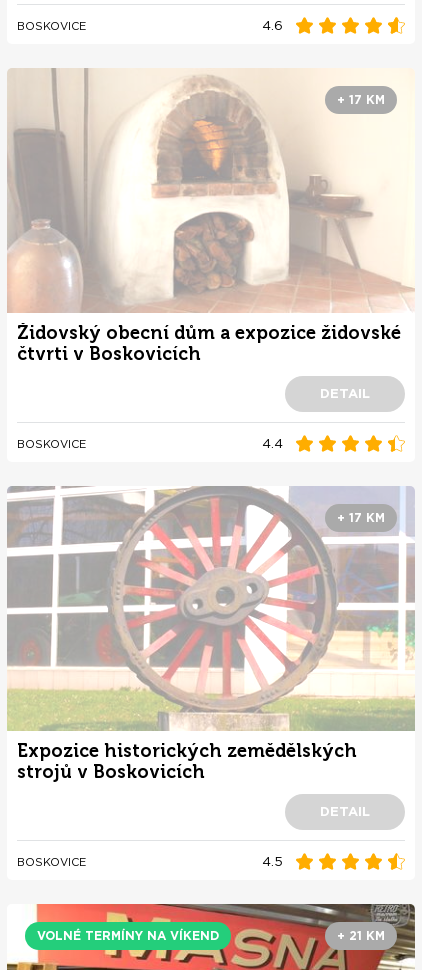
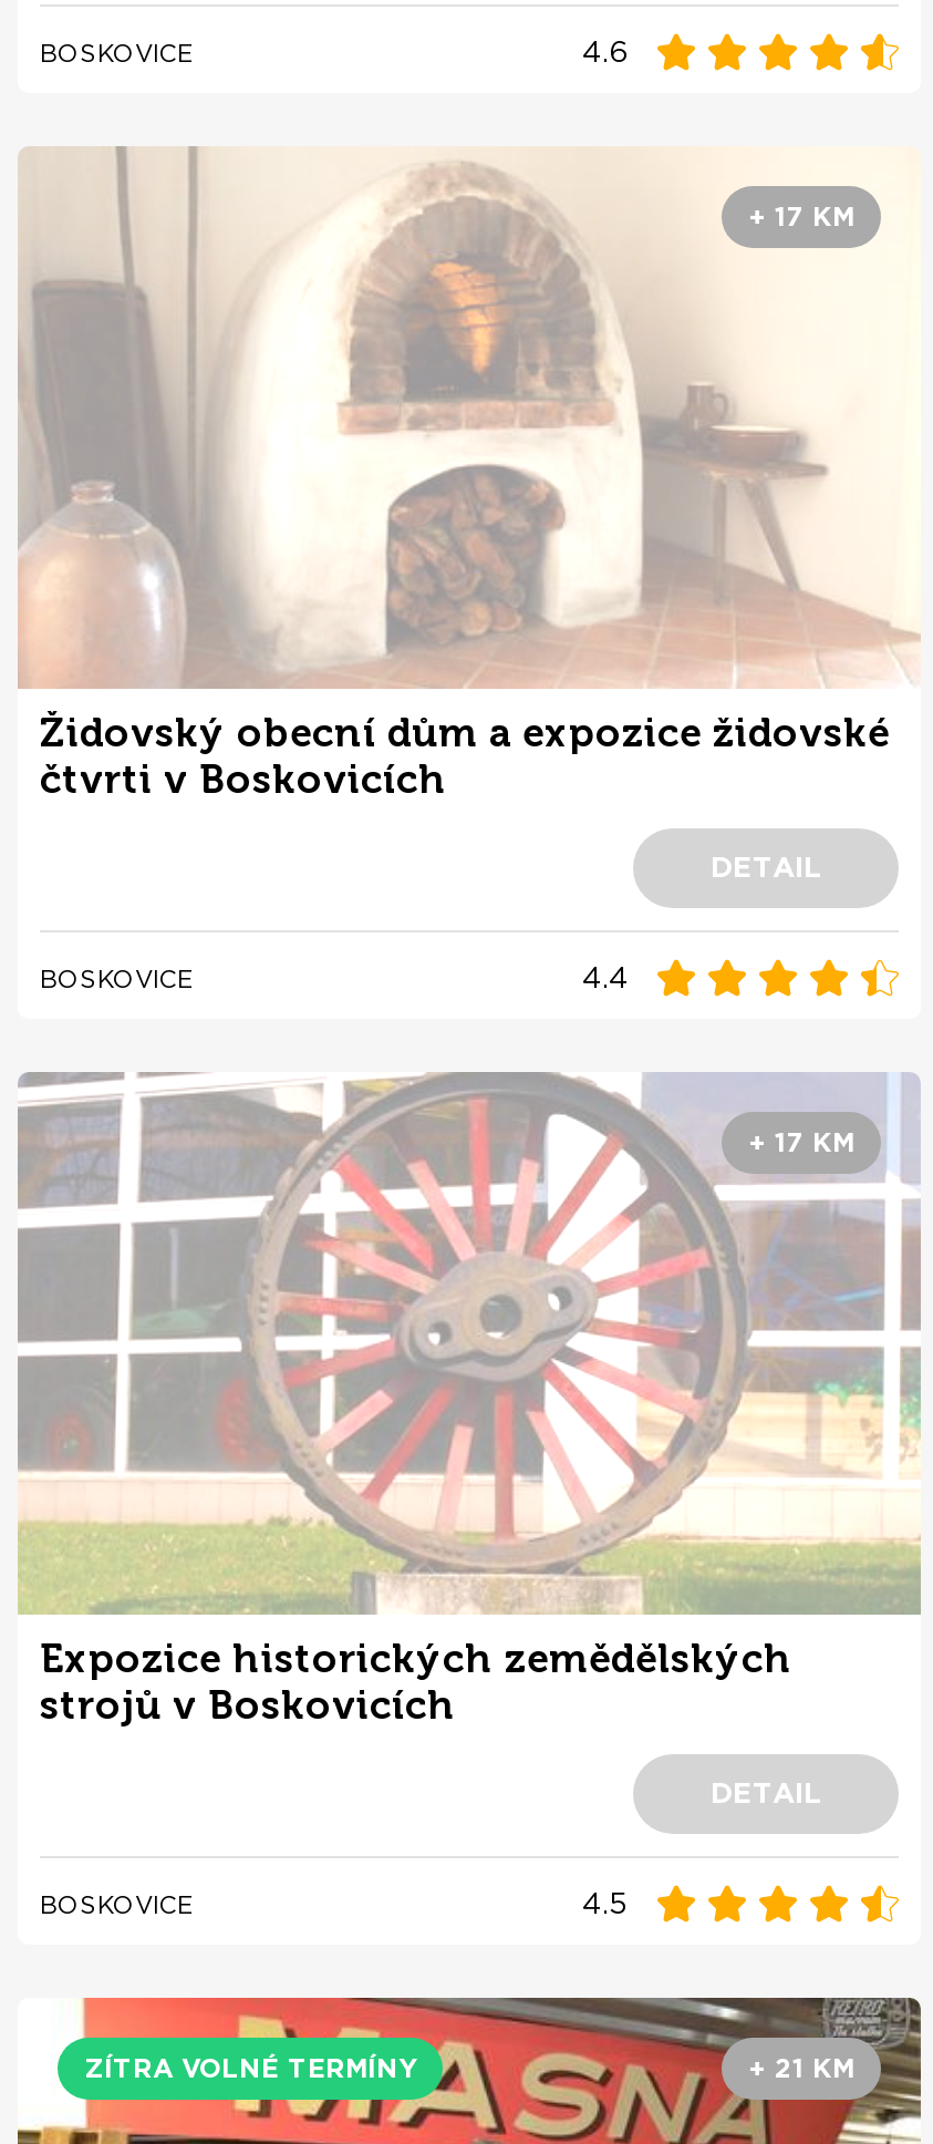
[37,928,219,943] VOLNÉ TERMÍNY NA VÍKEND -> [84,2051,416,2085] ZÍTRA VOLNÉ TERMÍNY

